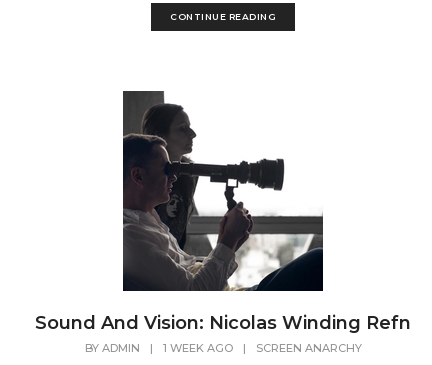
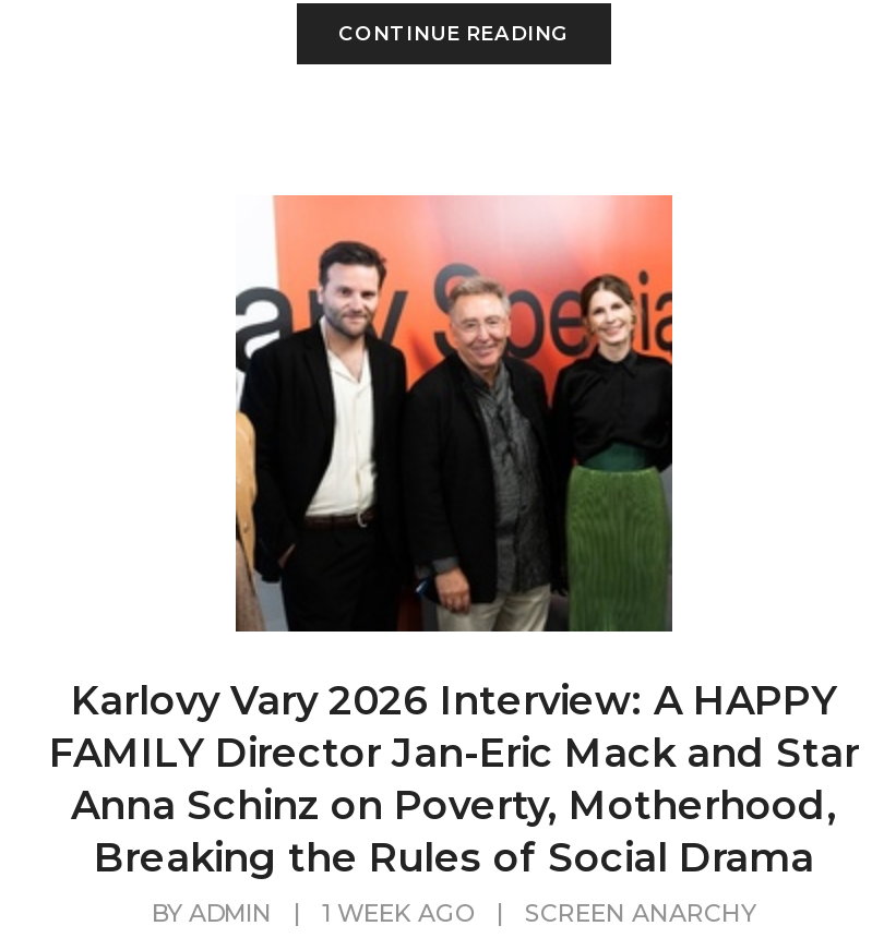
[122,90,323,233] [image] -> [234,193,674,634] [image]
[35,312,411,334] Sound And Vision: Nicolas Winding Refn -> [49,677,859,882] Karlovy Vary 2026 Interview: A HAPPY | FAMILY Director Jan-Eric Mack and Star | Anna Schinz on Poverty, Motherhood, | Breaking the Rules of Social Drama

